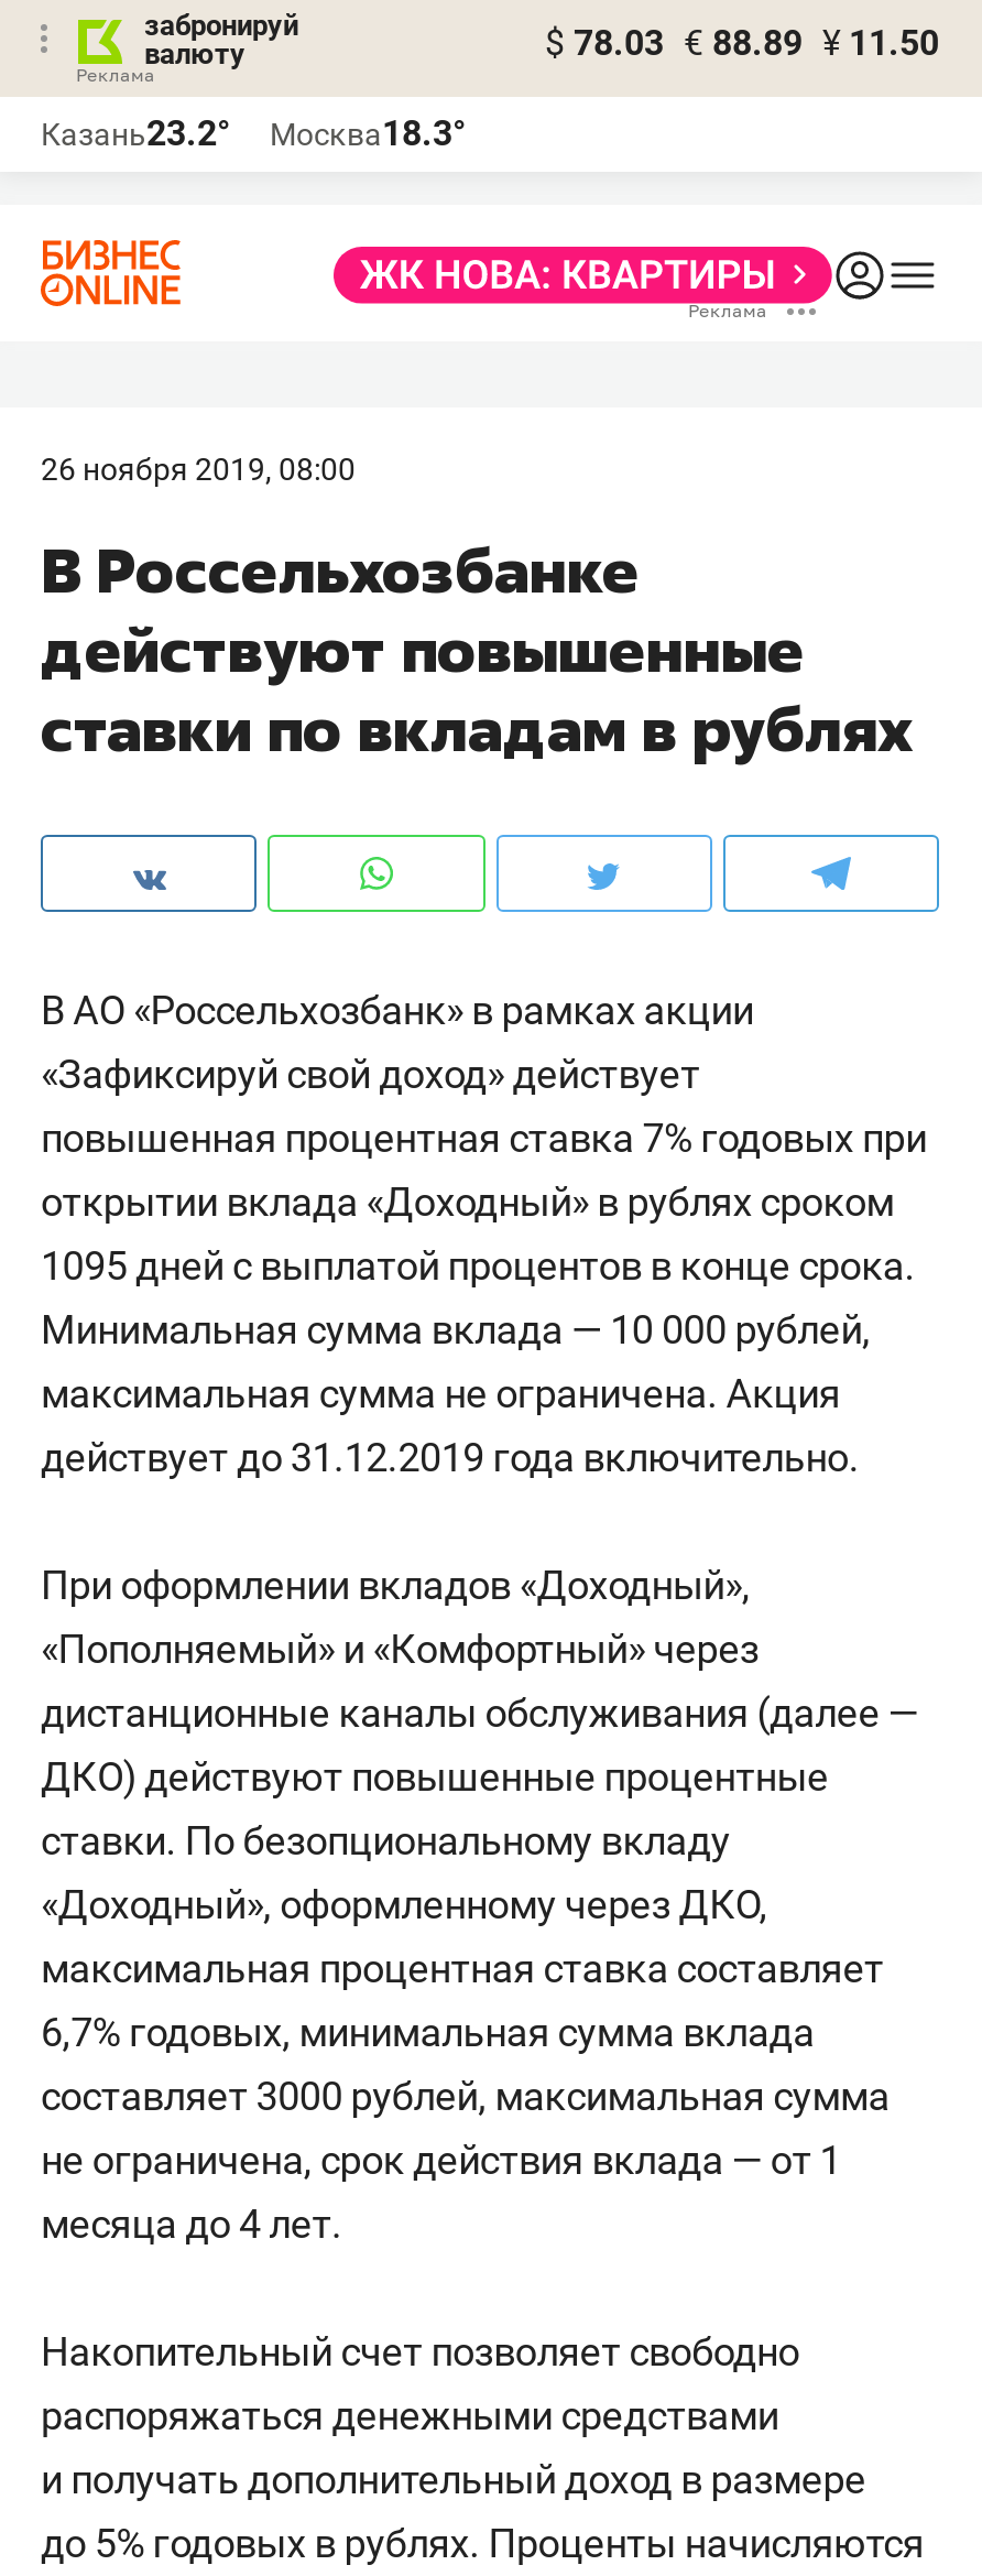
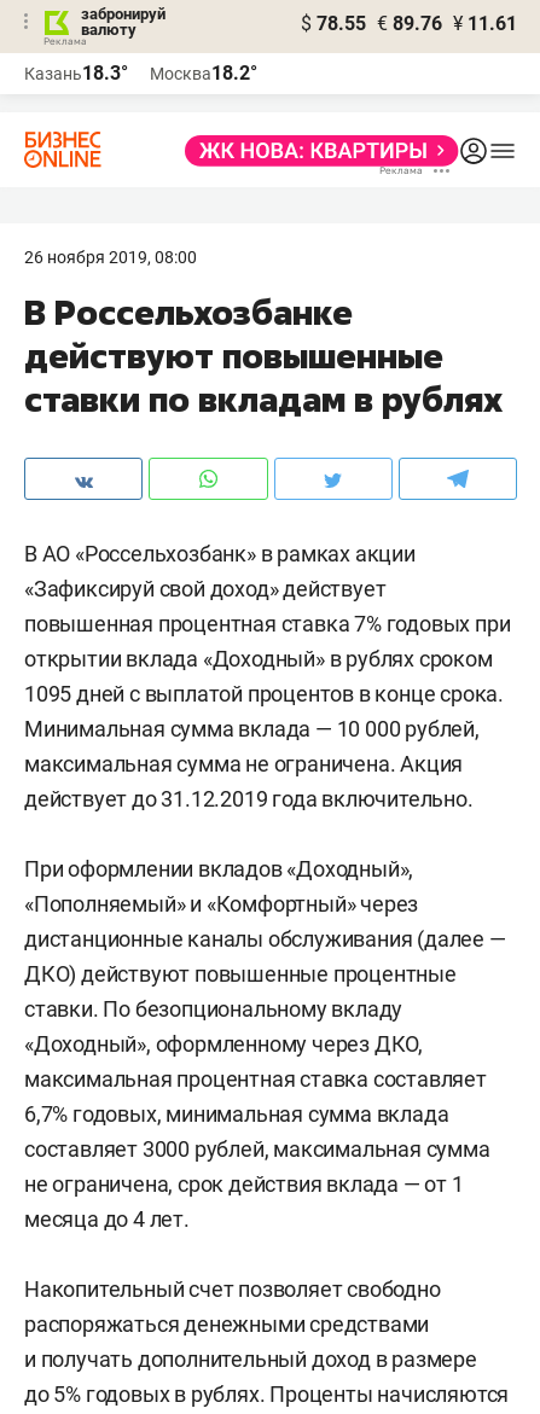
[545,22,939,64] $ 78.03 € 88.89 ¥ 11.50 -> [301,12,517,35] $ 78.55 € 89.76 ¥ 11.61
[41,112,230,154] Казань23.2° -> [24,62,128,85] Казань18.3°
[270,112,466,154] Москва18.3° -> [150,62,257,85] Москва18.2°

